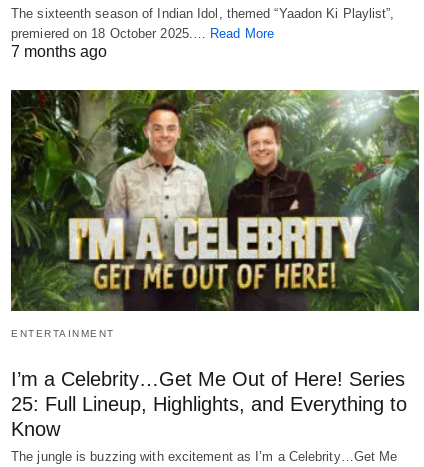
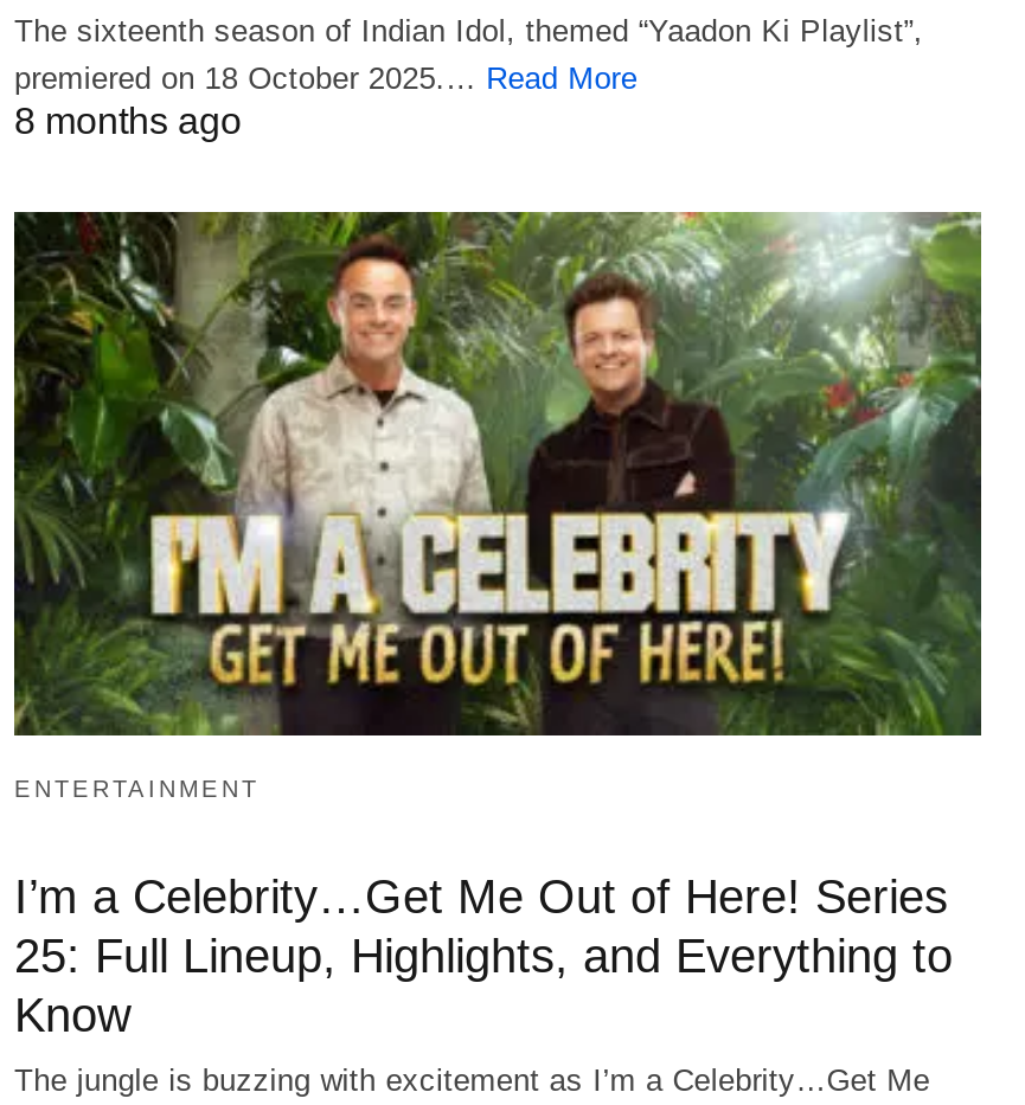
[11,43,107,60] 7 months ago -> [14,100,242,140] 8 months ago

